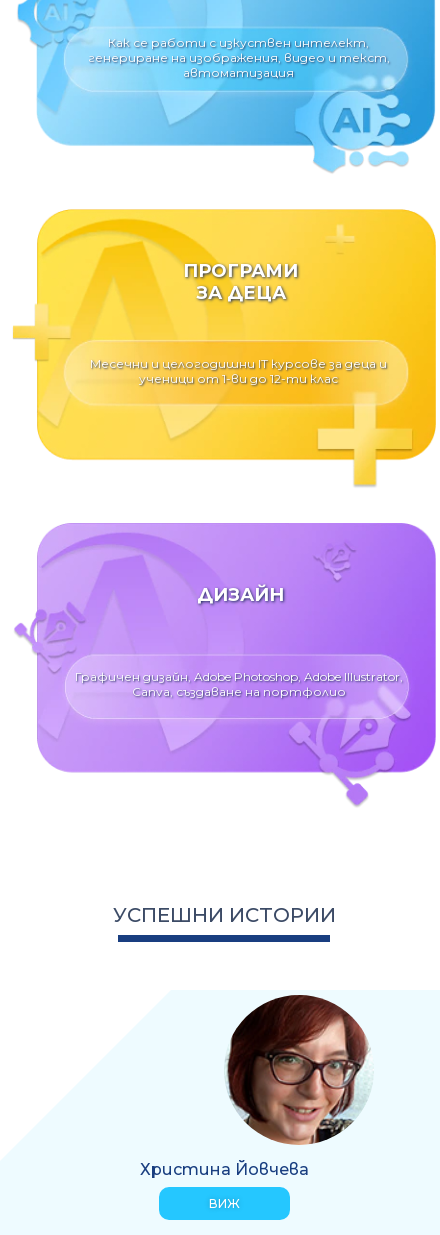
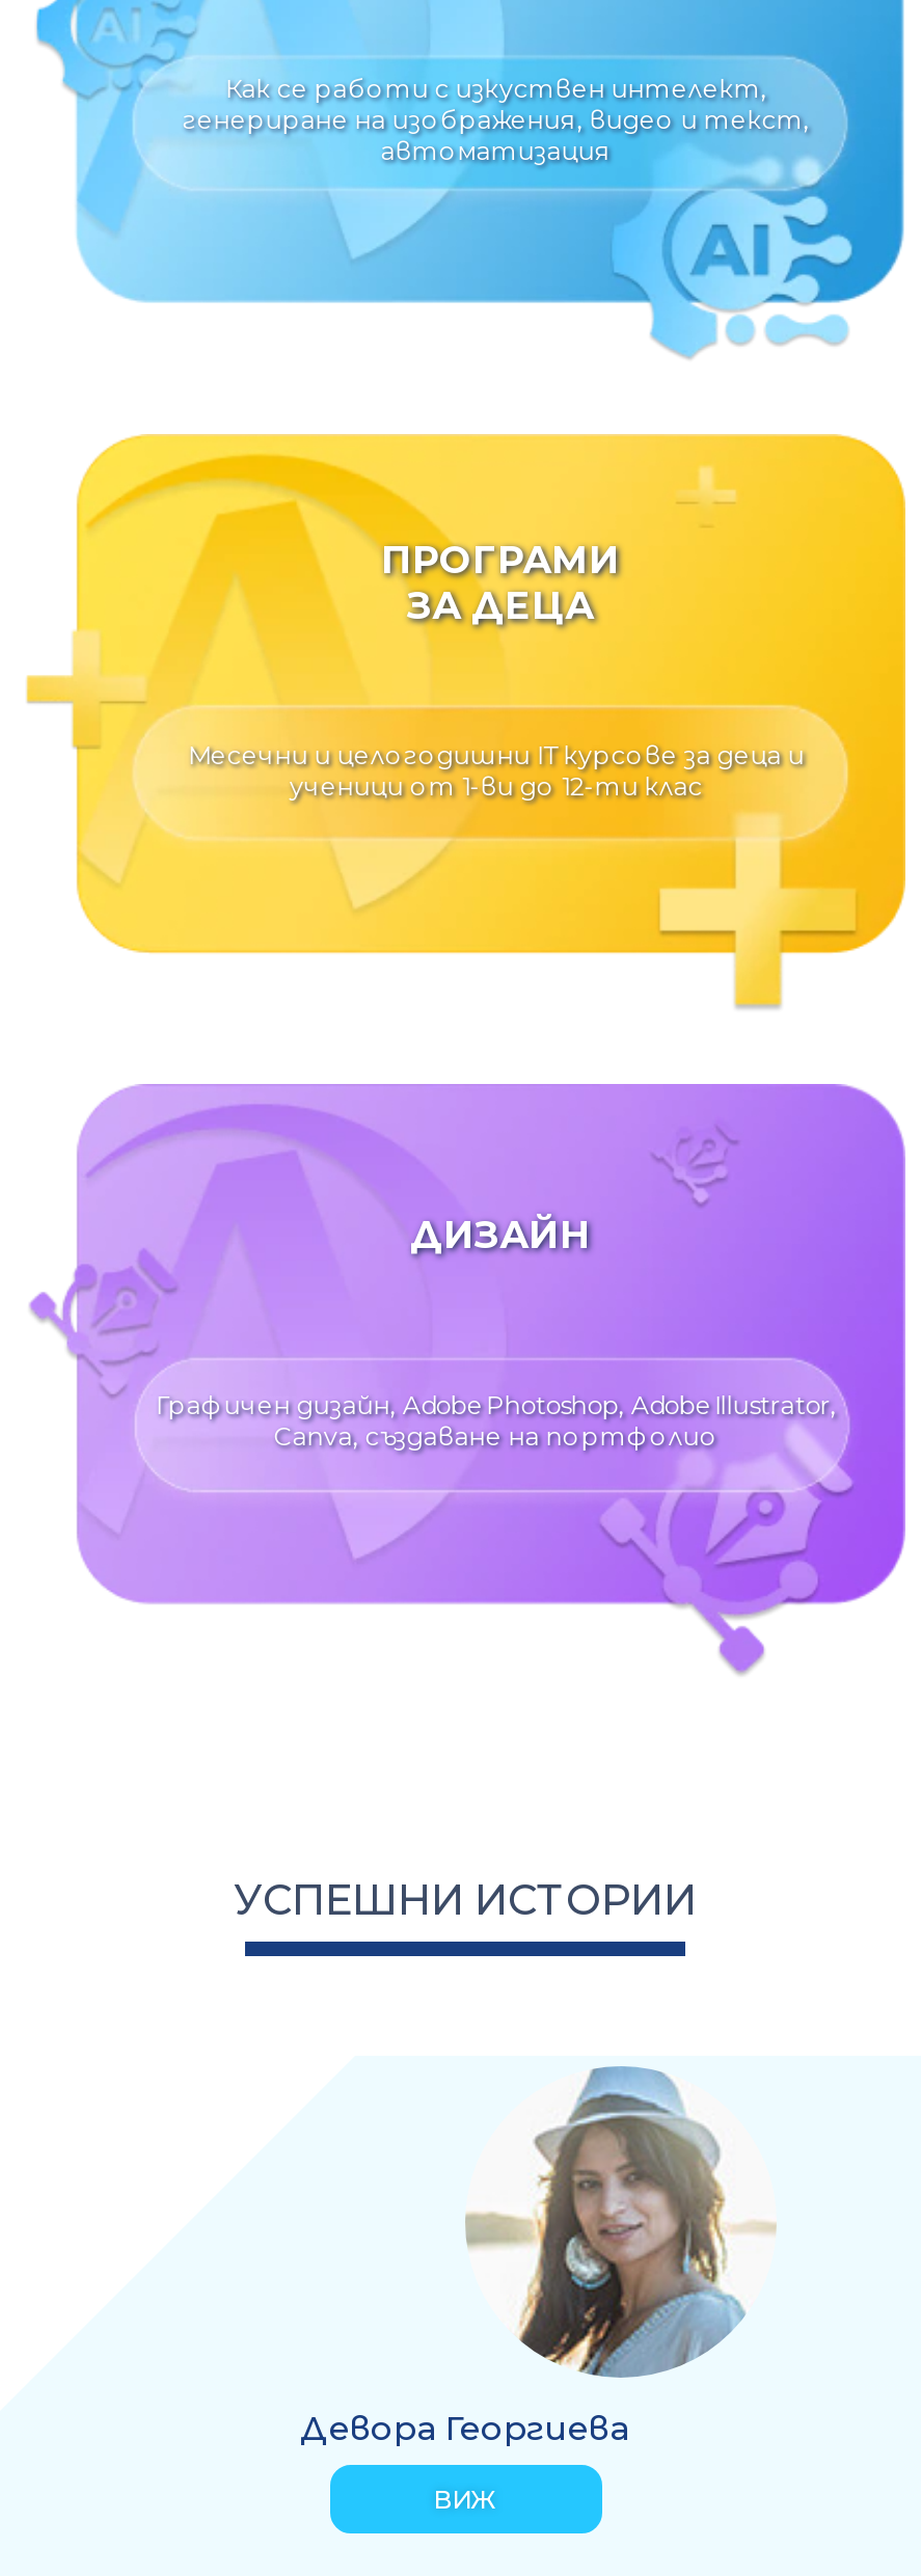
[139,994,372,1179] [image] | Христина Йовчева -> [300,2066,777,2448] [image] | Девора Георгиева

